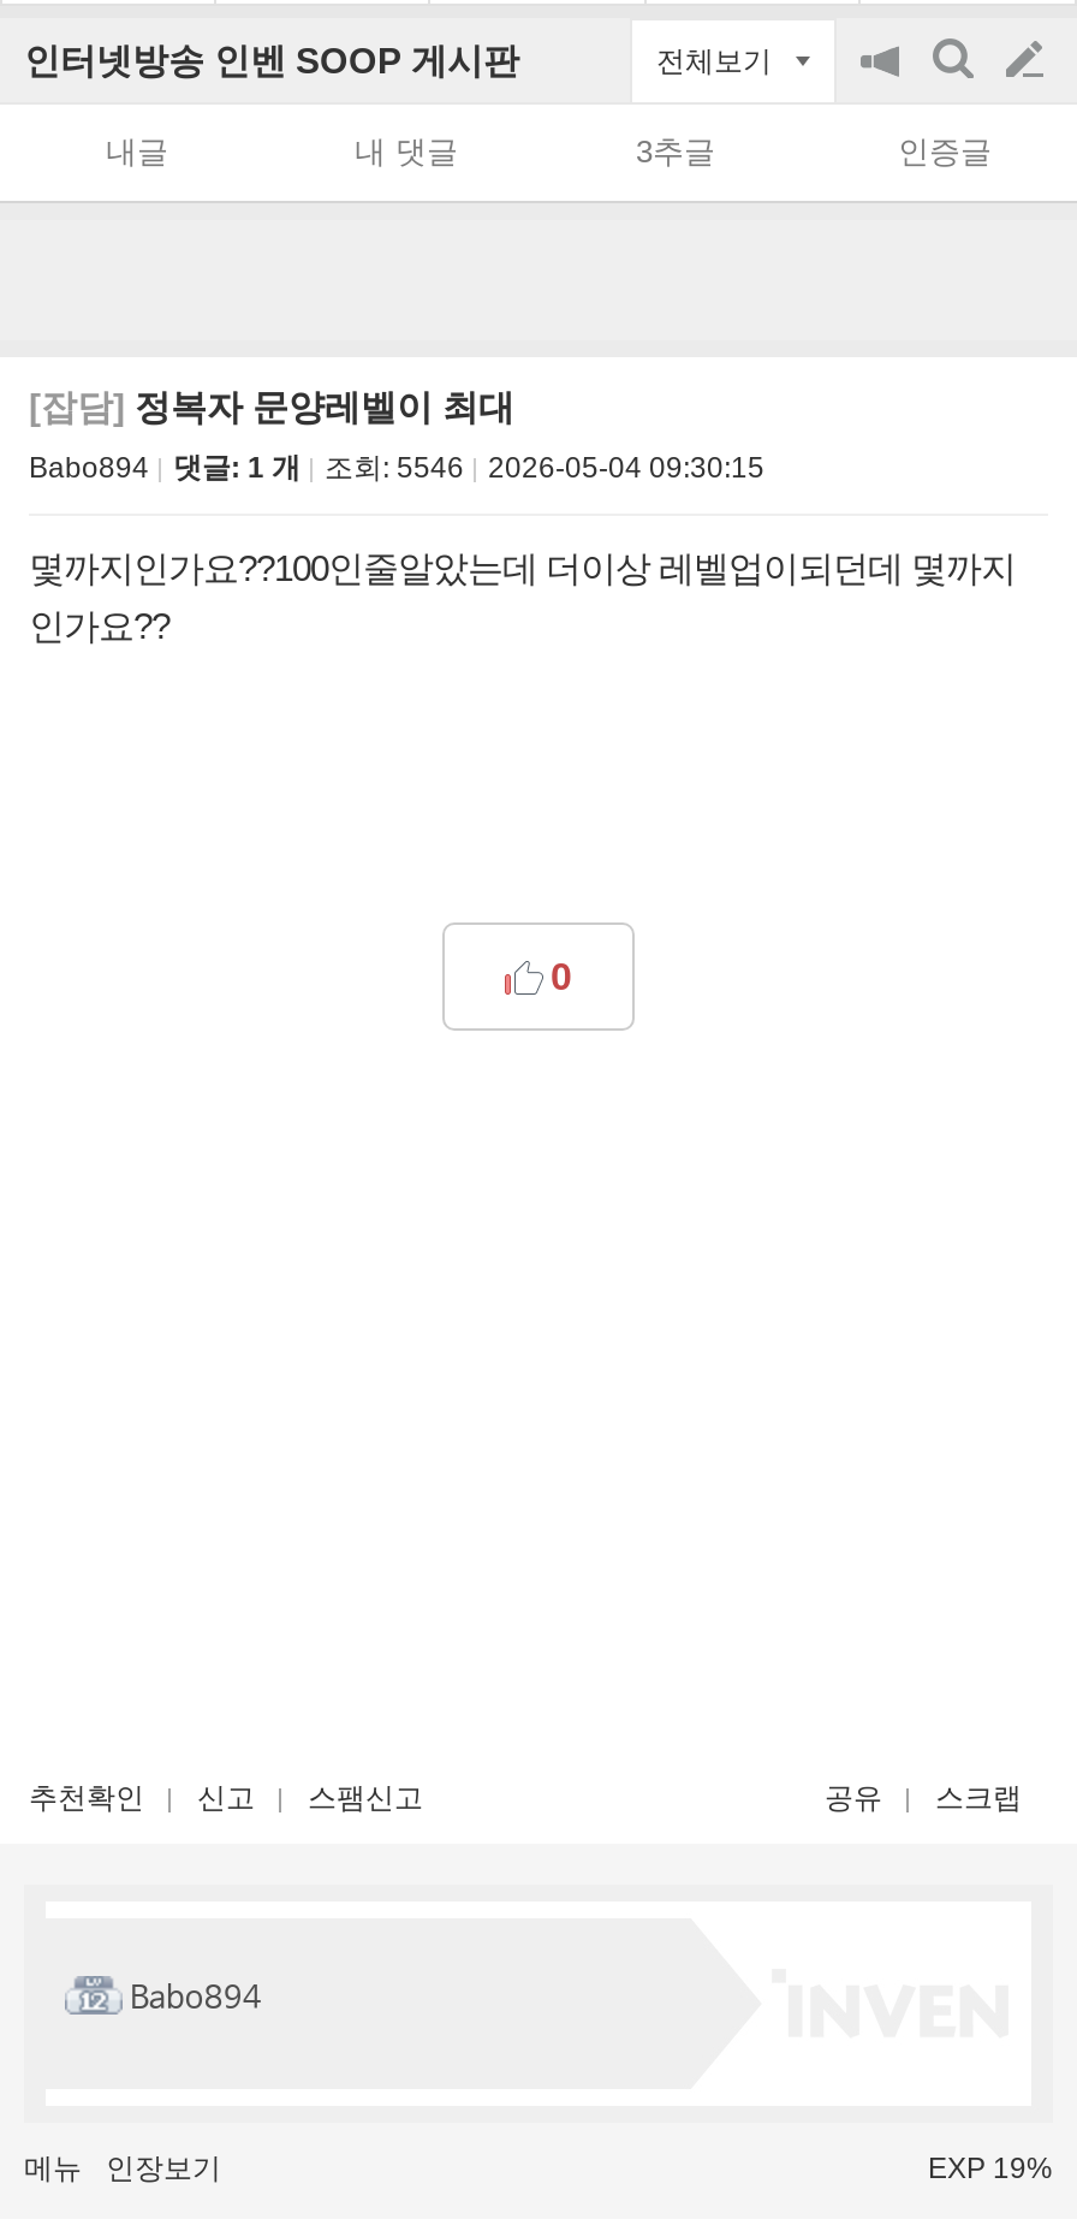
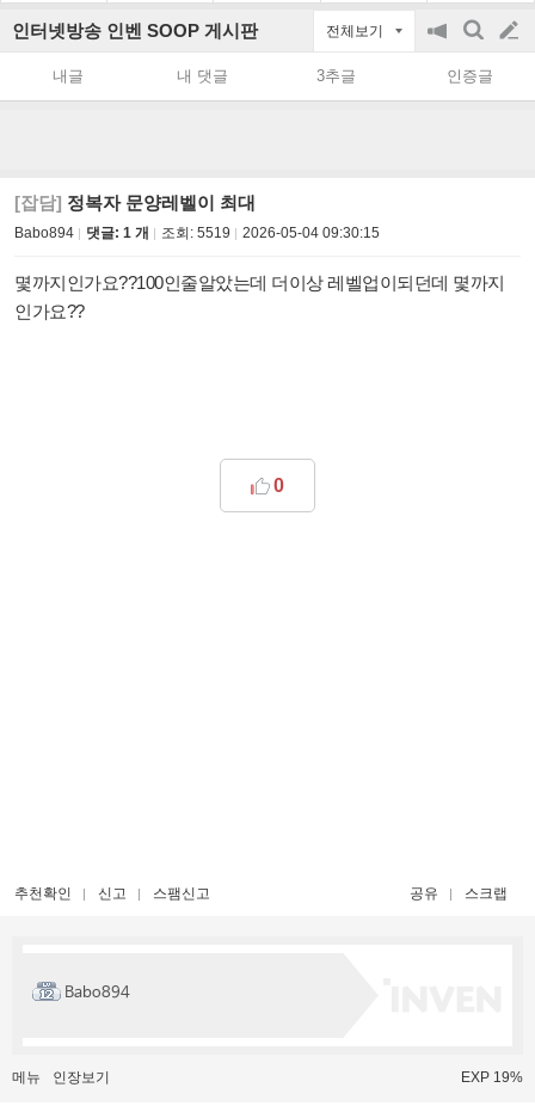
[29,451,764,485] Babo894 댓글: 1 개 조회: 5546 2026-05-04 09:30:15 -> [14,225,380,241] Babo894 댓글: 1 개 조회: 5519 2026-05-04 09:30:15

